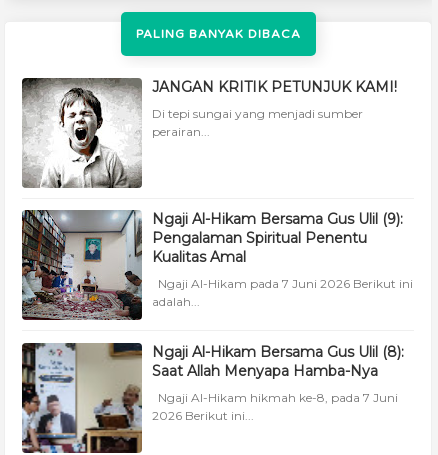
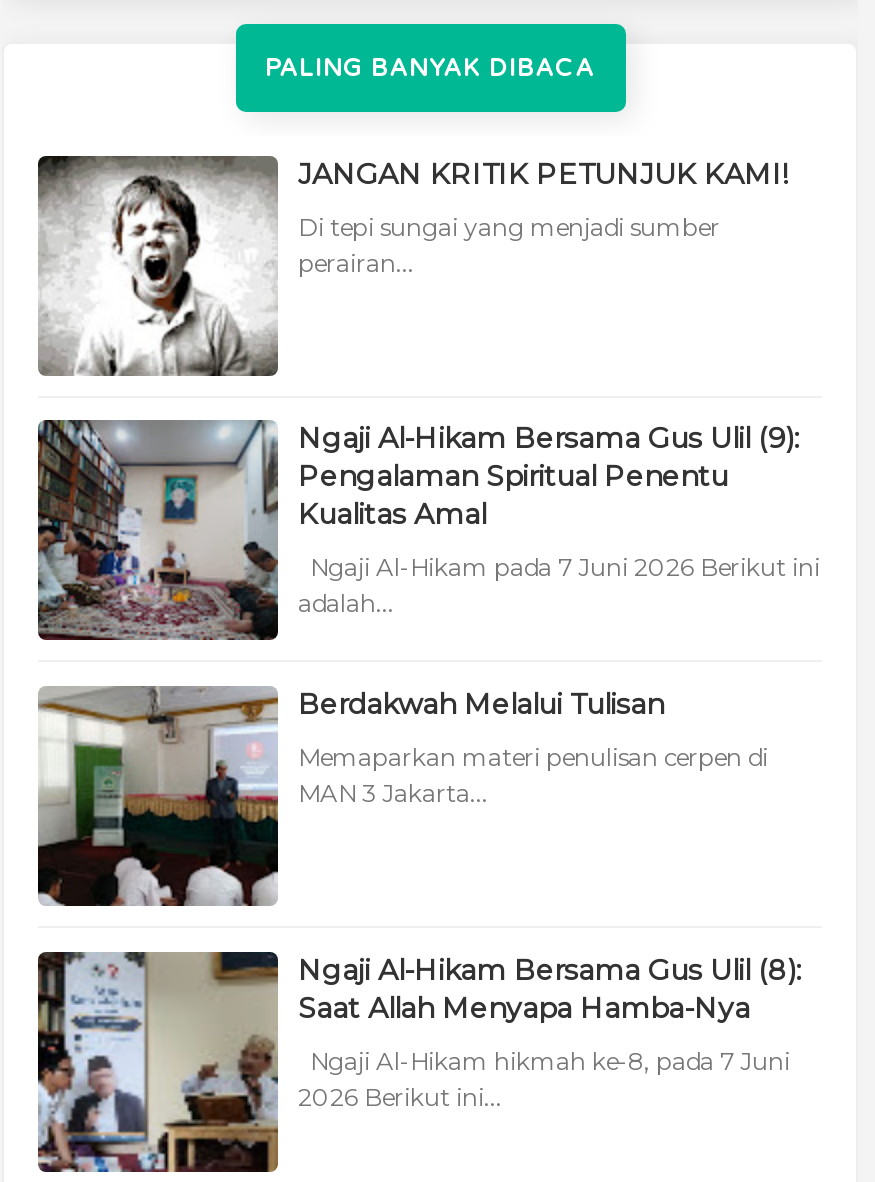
none -> [38,686,768,906] [image] | Berdakwah Melalui Tulisan | Memaparkan materi penulisan cerpen di | MAN 3 Jakarta...

